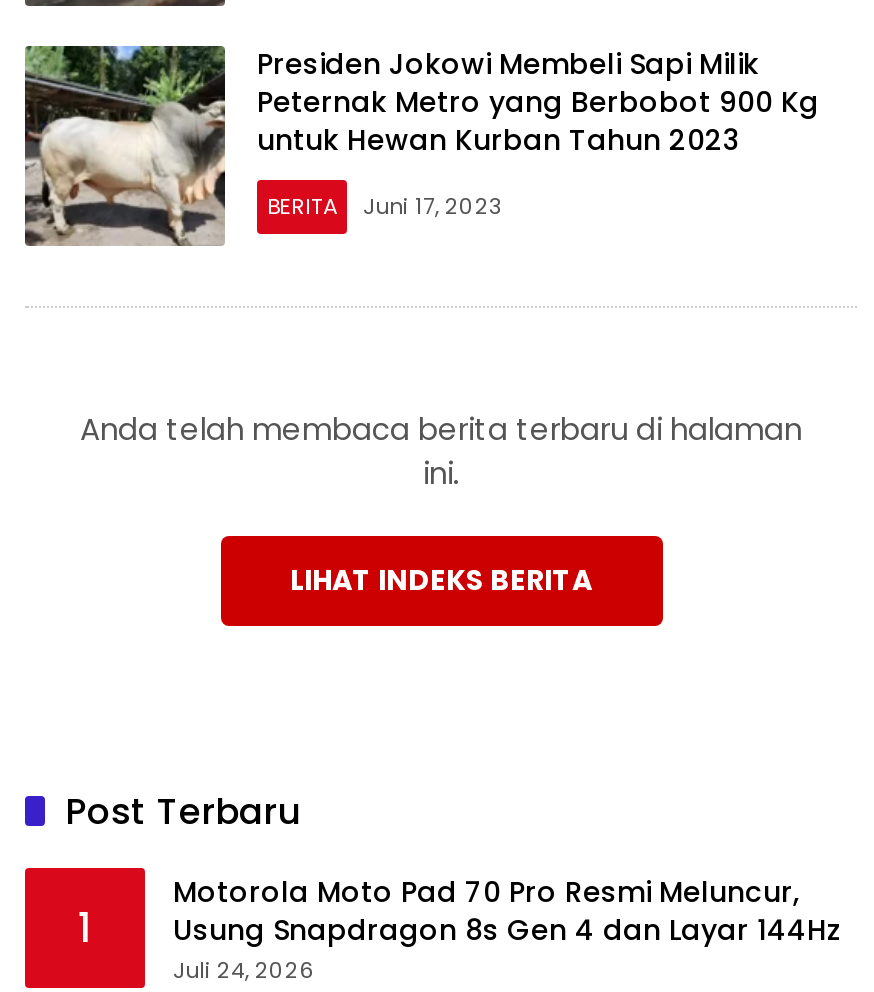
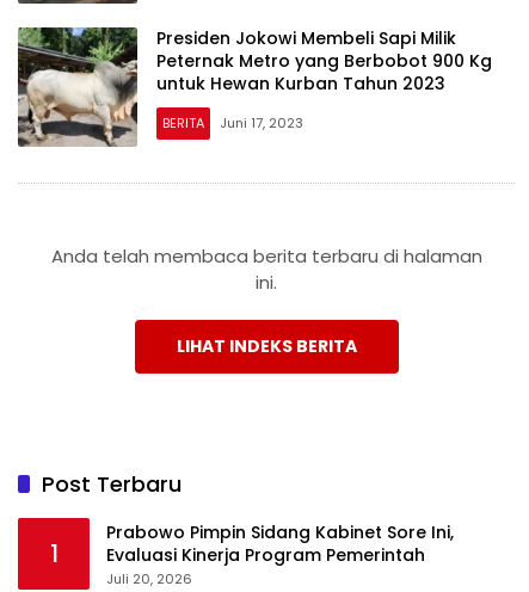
[173,871,841,985] Motorola Moto Pad 70 Pro Resmi Meluncur, | Usung Snapdragon 8s Gen 4 dan Layar 144Hz | Juli 24, 2026 -> [106,520,454,588] Prabowo Pimpin Sidang Kabinet Sore Ini, | Evaluasi Kinerja Program Pemerintah | Juli 20, 2026

